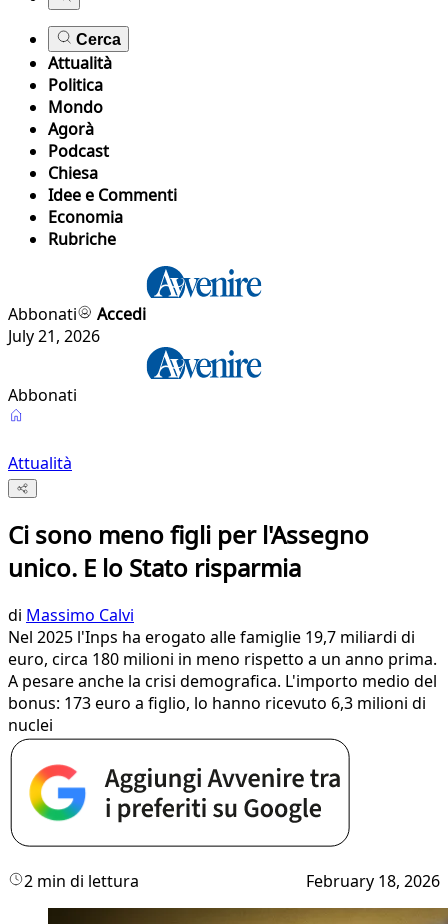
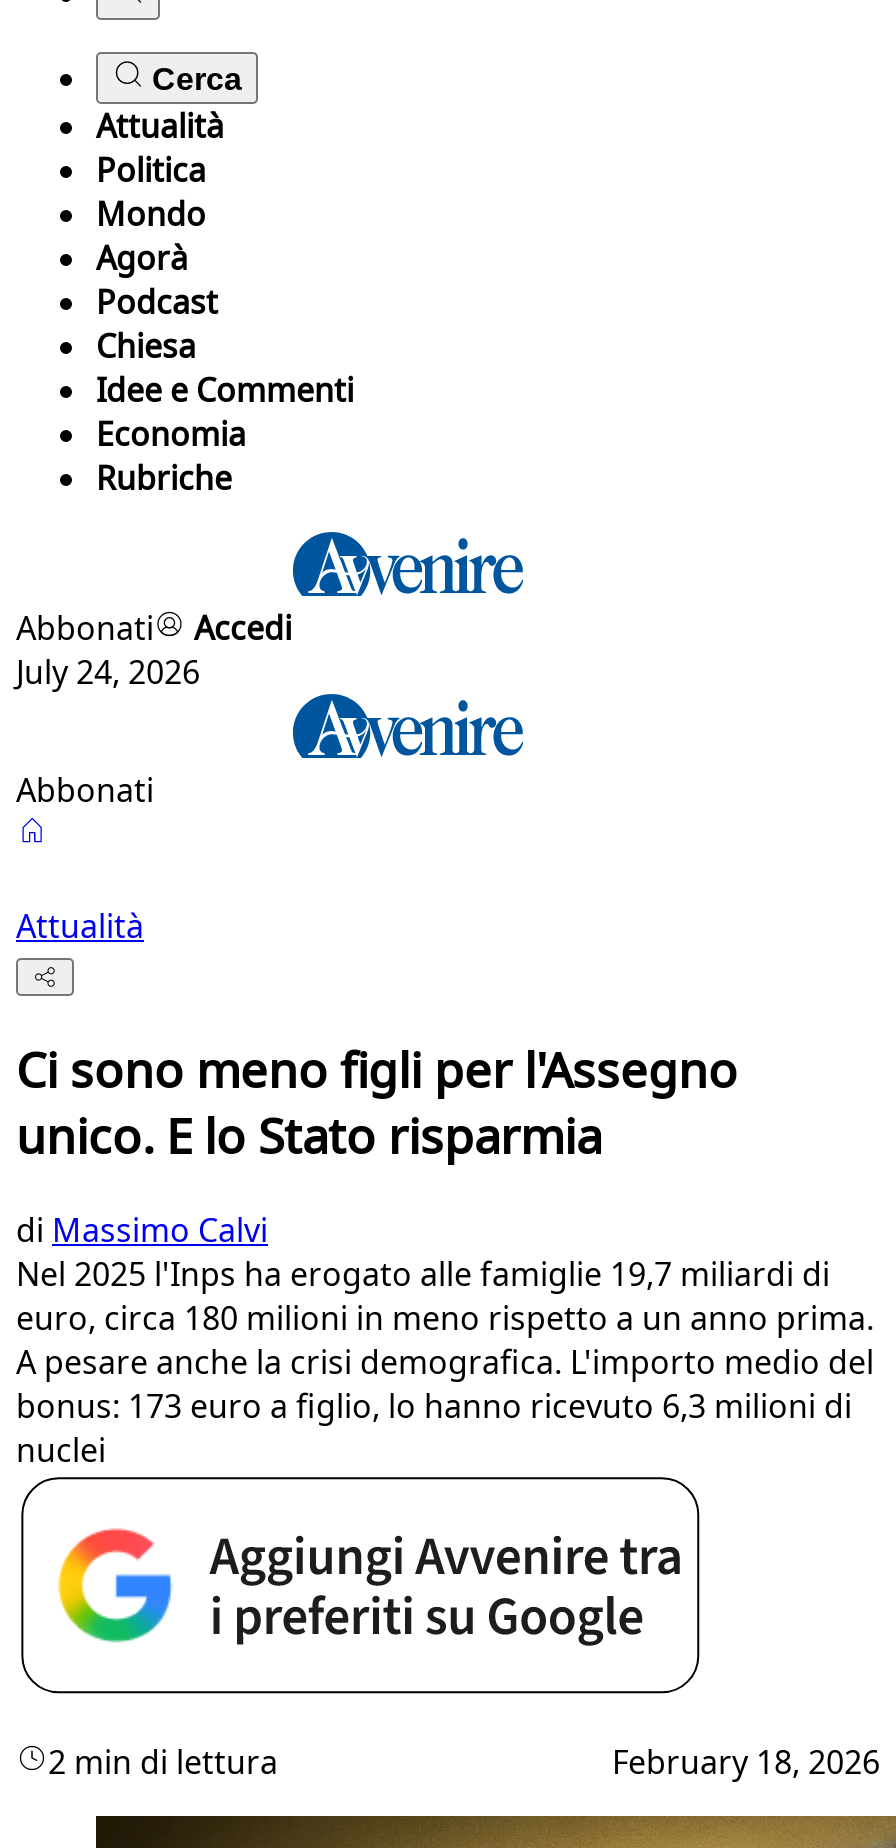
[8,325,100,347] July 21, 2026 -> [16,650,200,694] July 24, 2026

